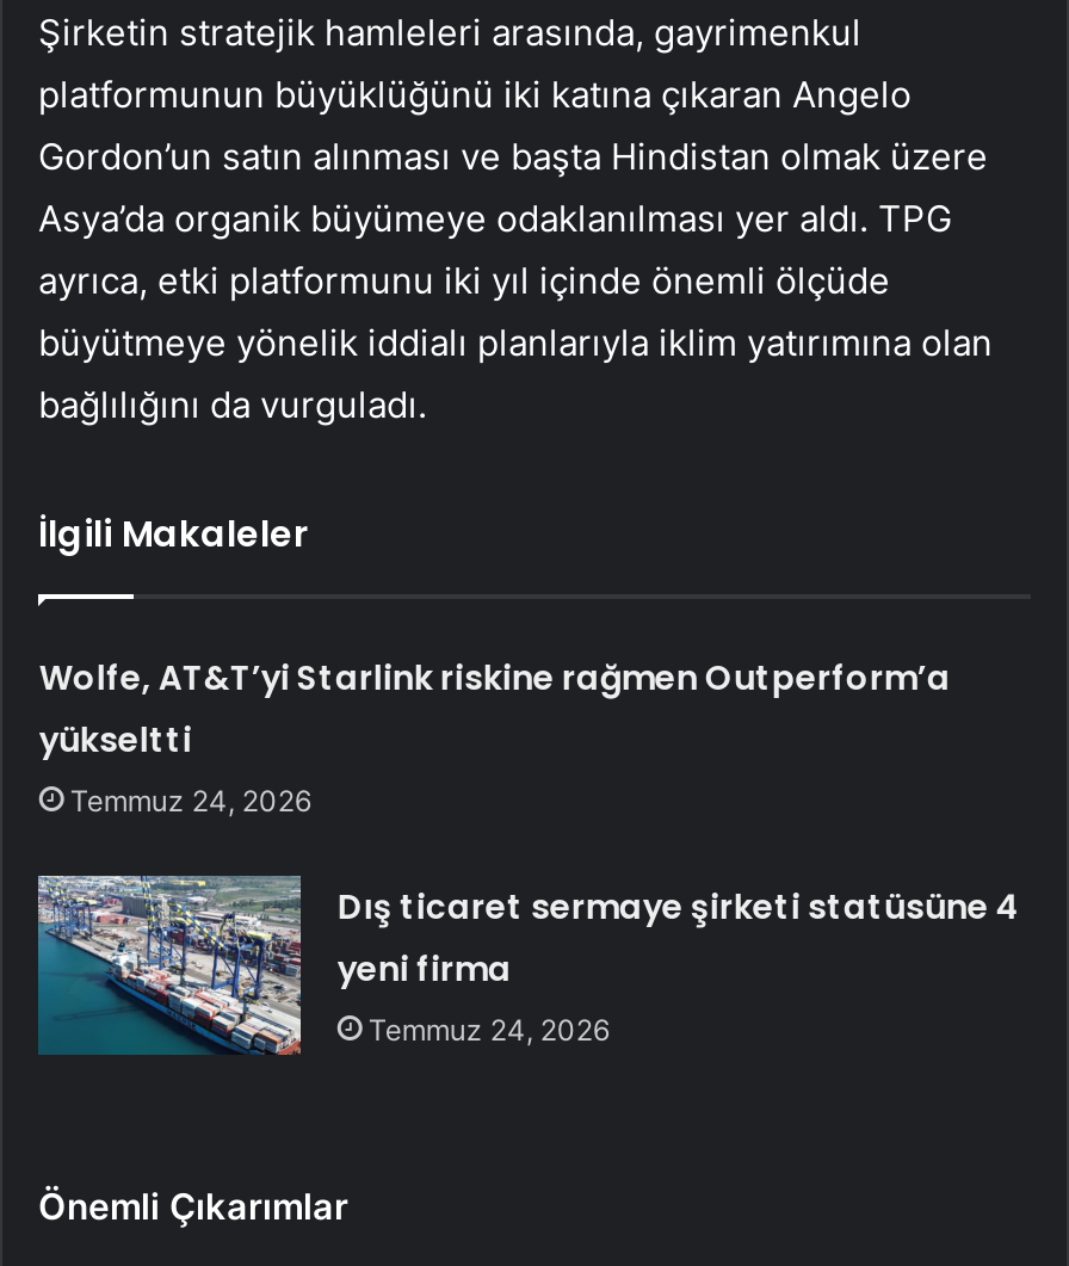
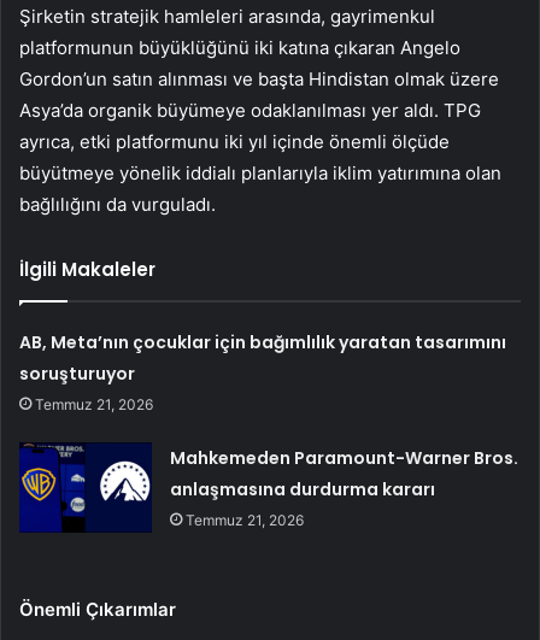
[39,654,950,819] Wolfe, AT&T’yi Starlink riskine rağmen Outperform’a | yükseltti | Temmuz 24, 2026 -> [20,330,507,414] AB, Meta’nın çocuklar için bağımlılık yaratan tasarımını | soruşturuyor | Temmuz 21, 2026
[36,873,1020,1057] [image] | Dış ticaret sermaye şirketi statüsüne 4 | yeni firma | Temmuz 24, 2026 -> [19,442,519,533] [image] | Mahkemeden Paramount-Warner Bros. | anlaşmasına durdurma kararı | Temmuz 21, 2026

